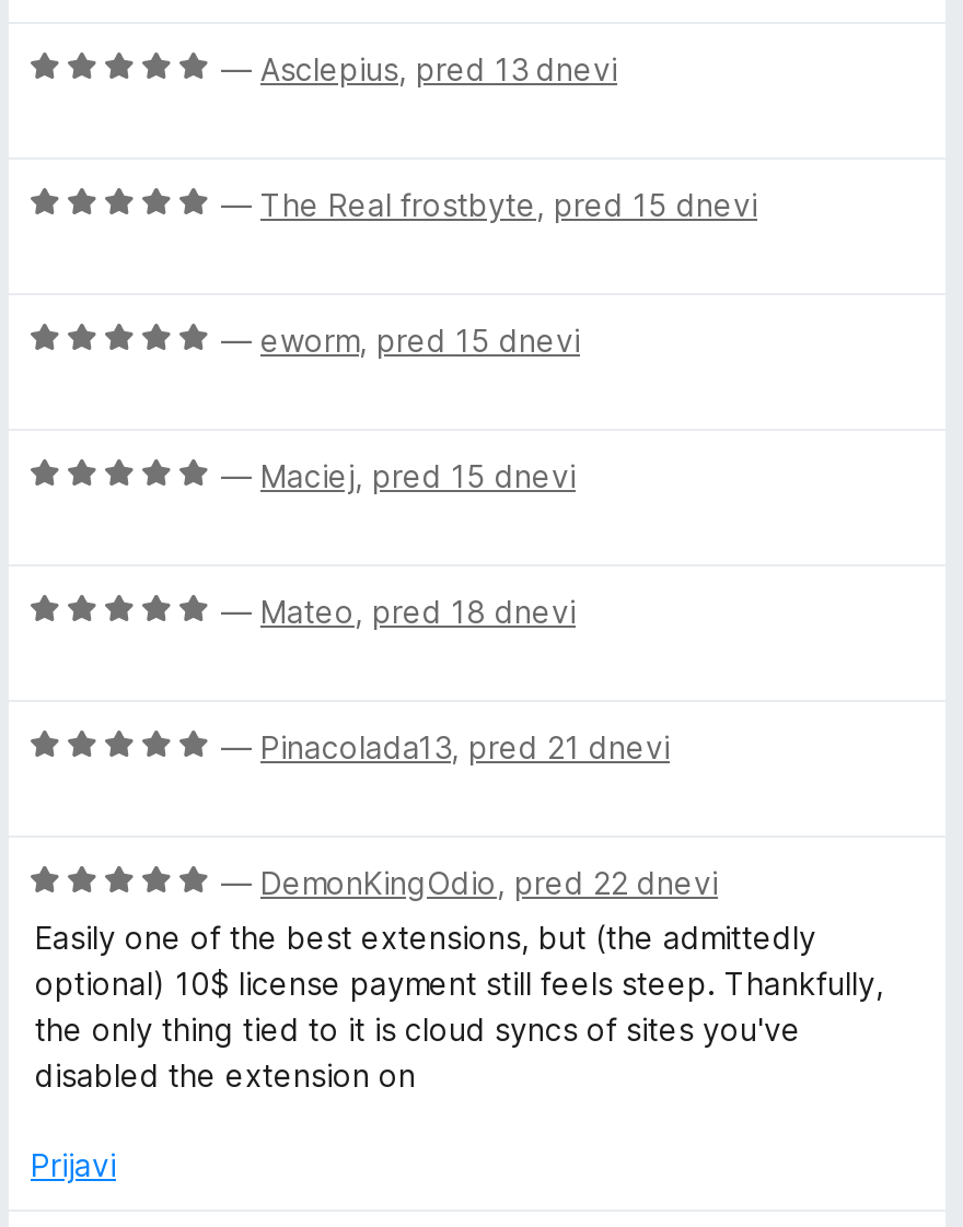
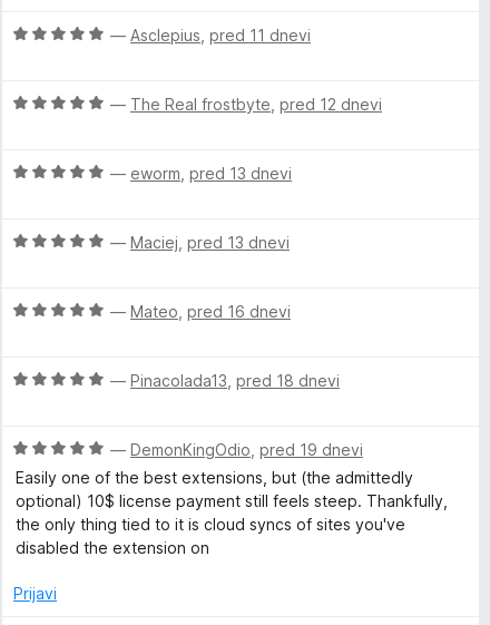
[221,50,617,87] — Asclepius, pred 13 dnevi -> [110,26,311,45] — Asclepius, pred 11 dnevi
[221,186,757,223] — The Real frostbyte, pred 15 dnevi -> [110,95,382,114] — The Real frostbyte, pred 12 dnevi
[221,322,580,359] — eworm, pred 15 dnevi -> [110,164,292,183] — eworm, pred 13 dnevi
[221,457,576,494] — Maciej, pred 15 dnevi -> [110,233,290,252] — Maciej, pred 13 dnevi
[221,593,576,630] — Mateo, pred 18 dnevi -> [110,302,291,321] — Mateo, pred 16 dnevi
[221,728,670,766] — Pinacolada13, pred 21 dnevi -> [110,371,340,390] — Pinacolada13, pred 18 dnevi
[221,864,718,901] — DemonKingOdio, pred 22 dnevi -> [110,440,363,459] — DemonKingOdio, pred 19 dnevi

